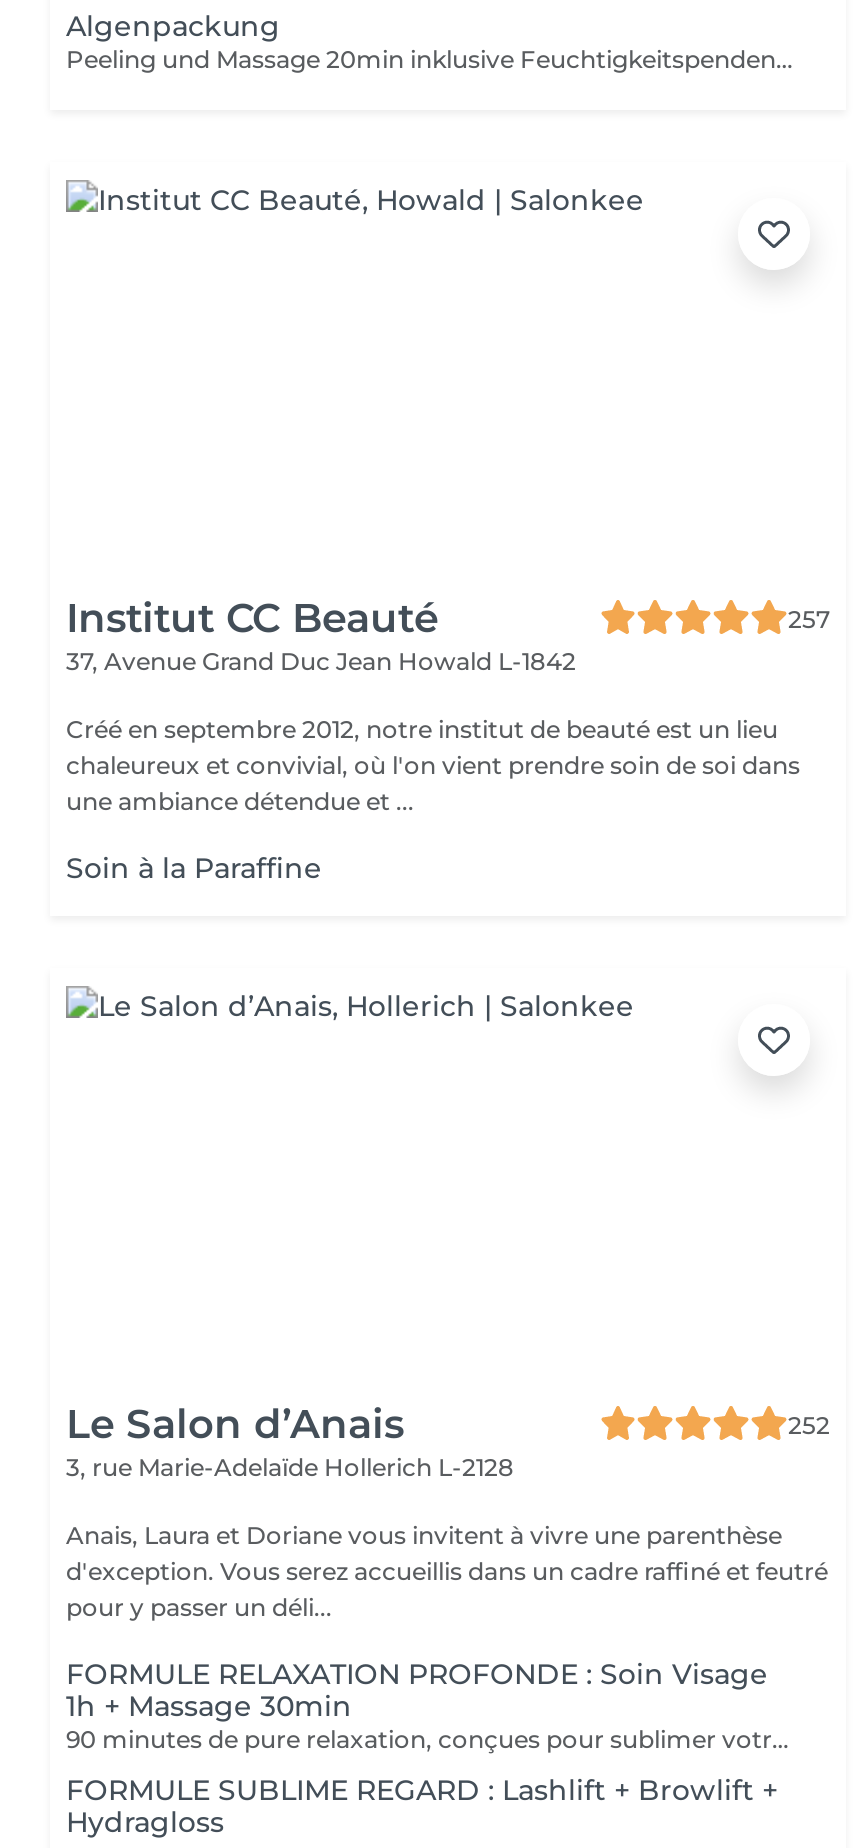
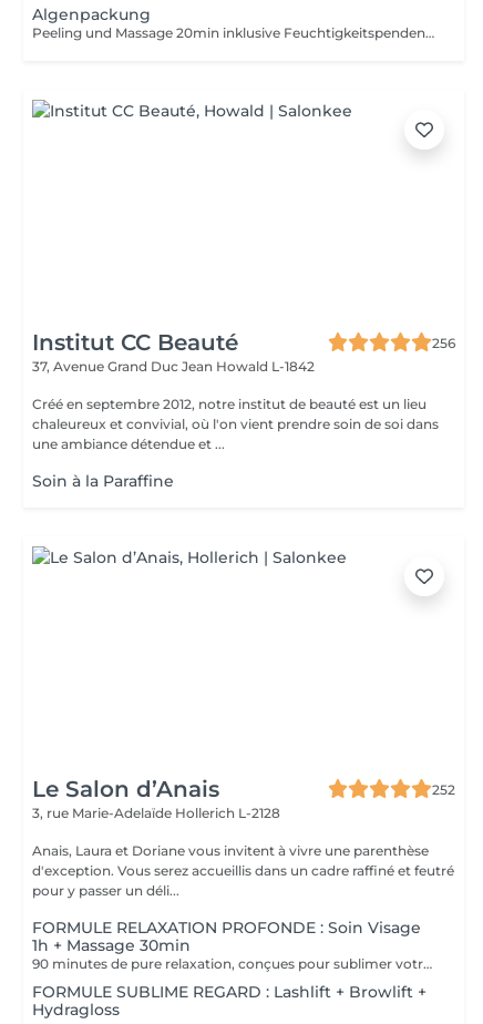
[788,604,830,634] 257 -> [432,335,455,351] 256

